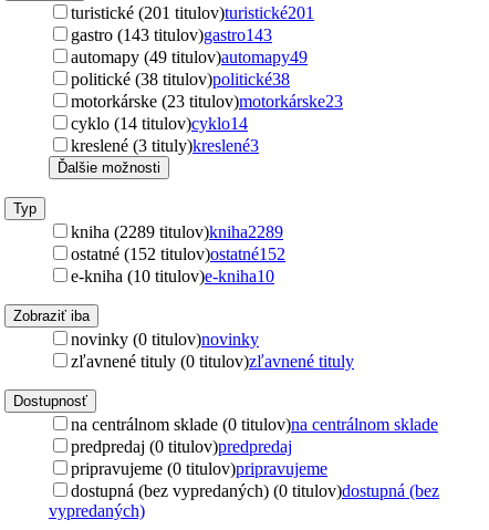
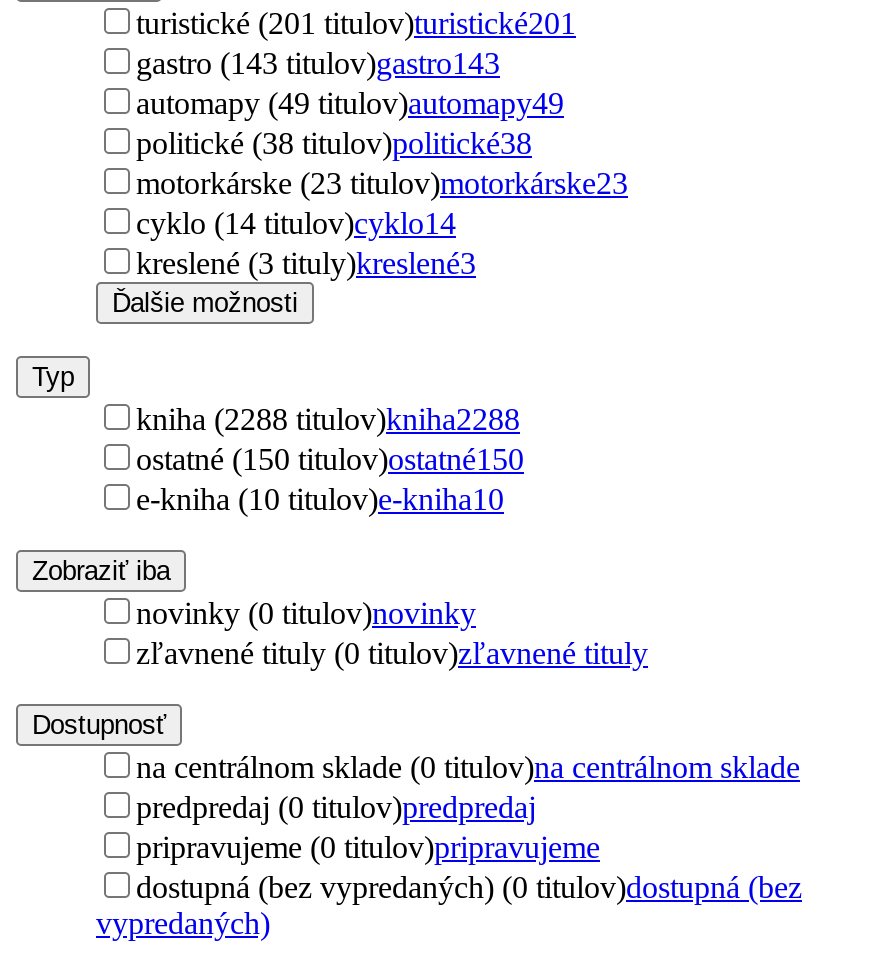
[71,222,283,241] kniha (2289 titulov)kniha2289 -> [136,401,520,435] kniha (2288 titulov)kniha2288
[71,244,285,263] ostatné (152 titulov)ostatné152 -> [136,441,524,475] ostatné (150 titulov)ostatné150

